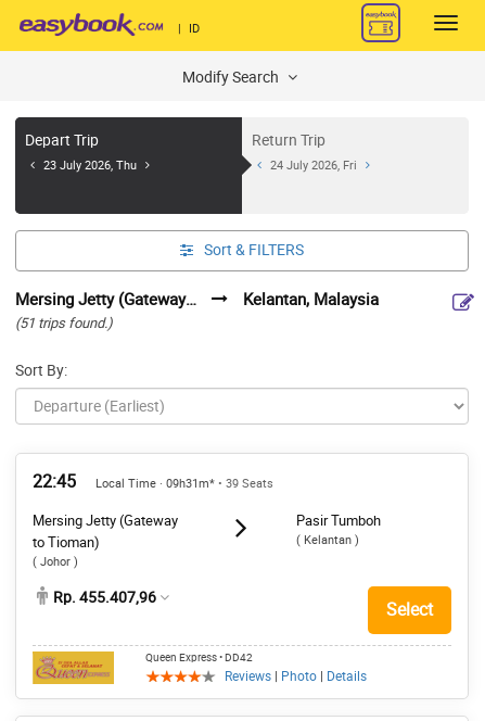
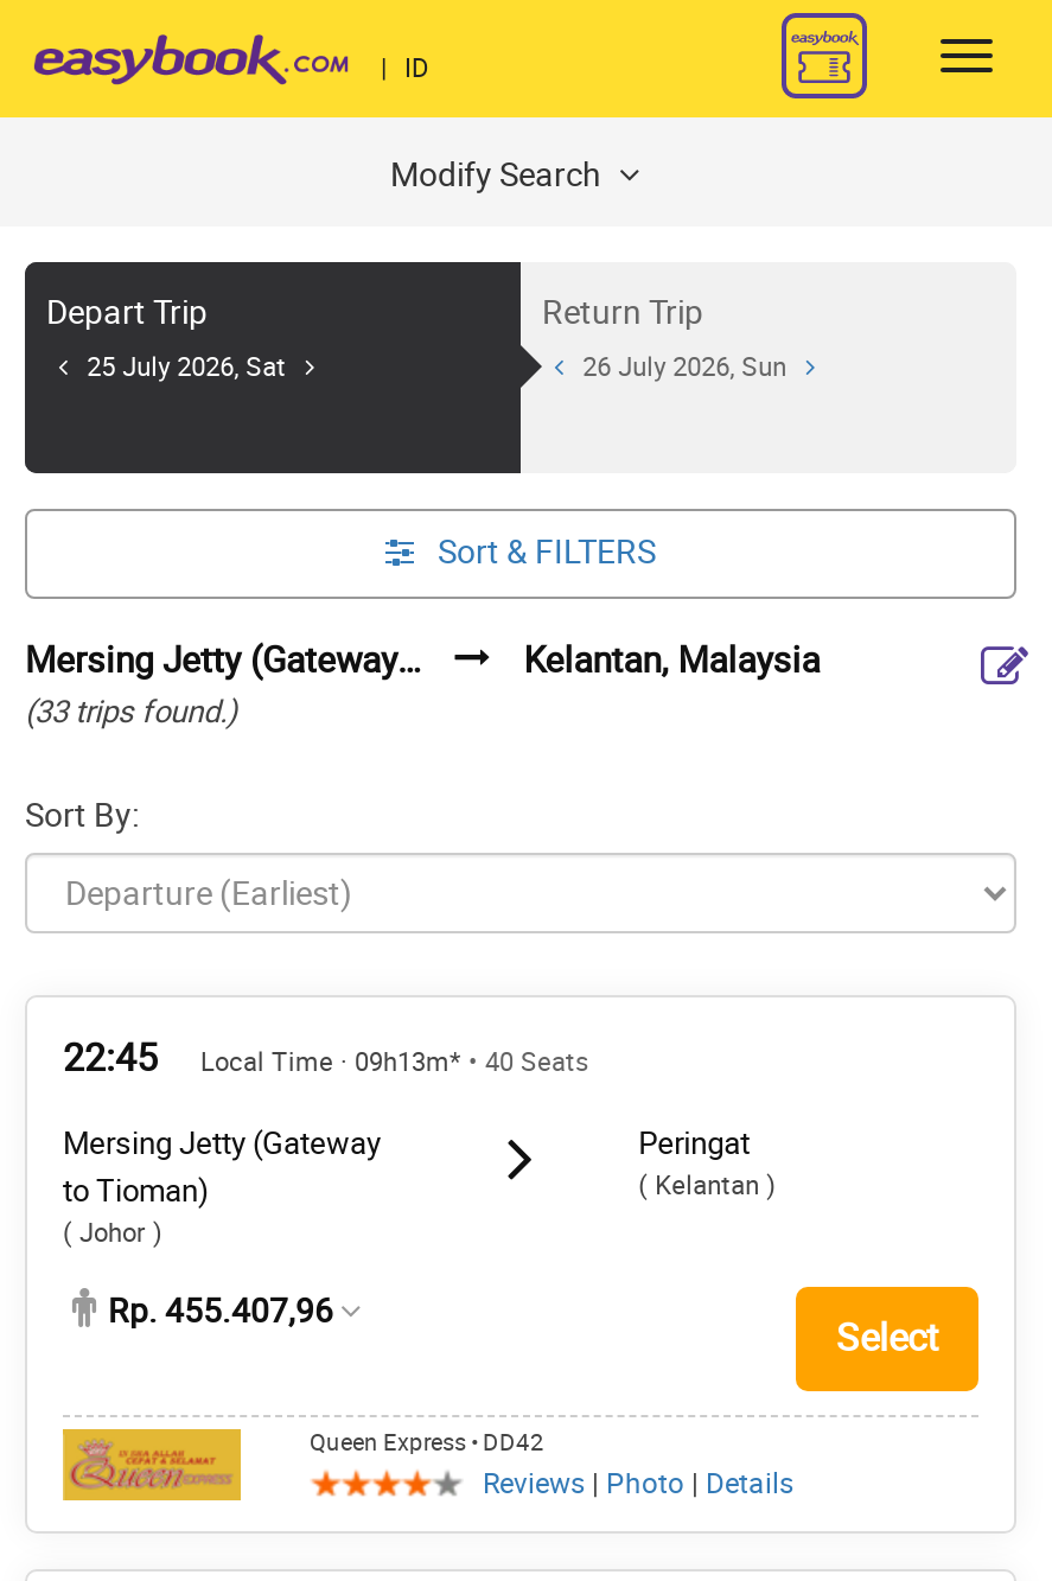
[44,159,137,173] 23 July 2026, Thu -> [87,352,286,383] 25 July 2026, Sat
[270,159,357,173] 24 July 2026, Fri -> [583,352,787,383] 26 July 2026, Sun
[15,315,113,331] (51 trips found.) -> [25,694,238,729] (33 trips found.)
[95,477,273,491] Local Time · 09h31m* • 39 Seats -> [200,1047,589,1078] Local Time · 09h13m* • 40 Seats
[296,513,381,529] Pasir Tumboh -> [639,1126,750,1161] Peringat

